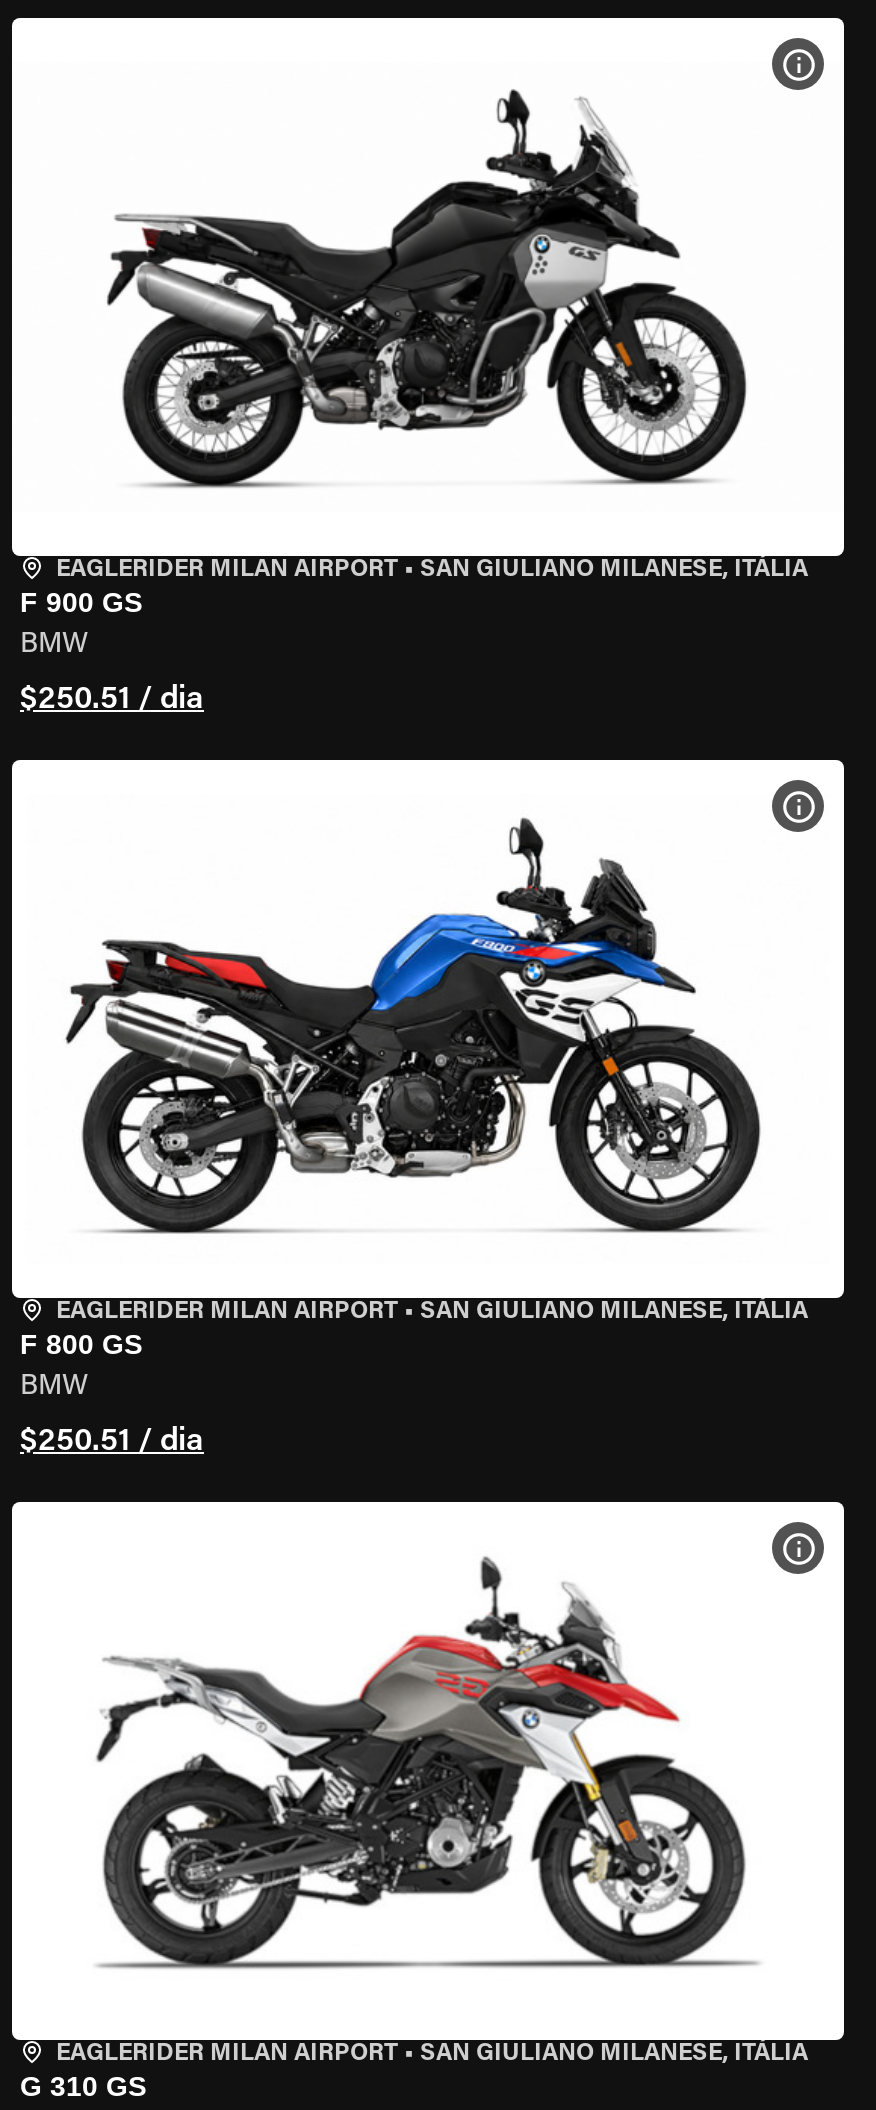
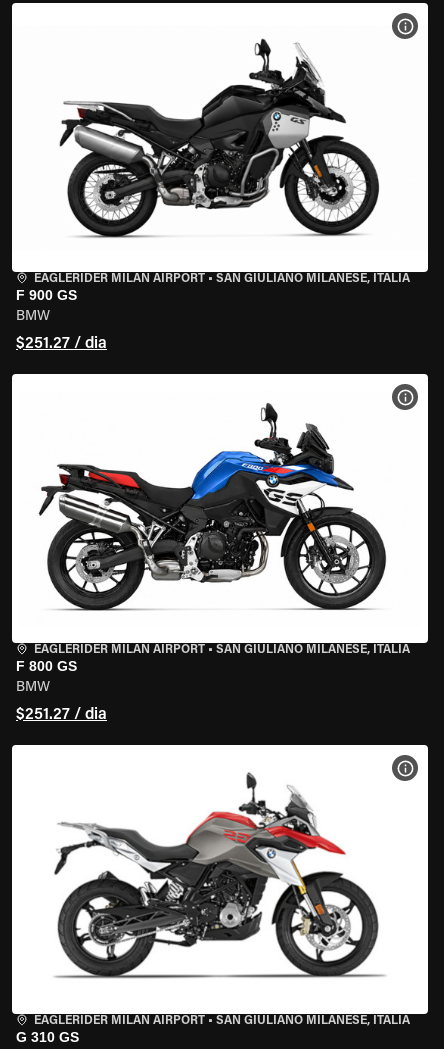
[20,684,204,716] $250.51 / dia -> [16,336,107,352] $251.27 / dia
[20,1426,204,1458] $250.51 / dia -> [16,707,107,723] $251.27 / dia

